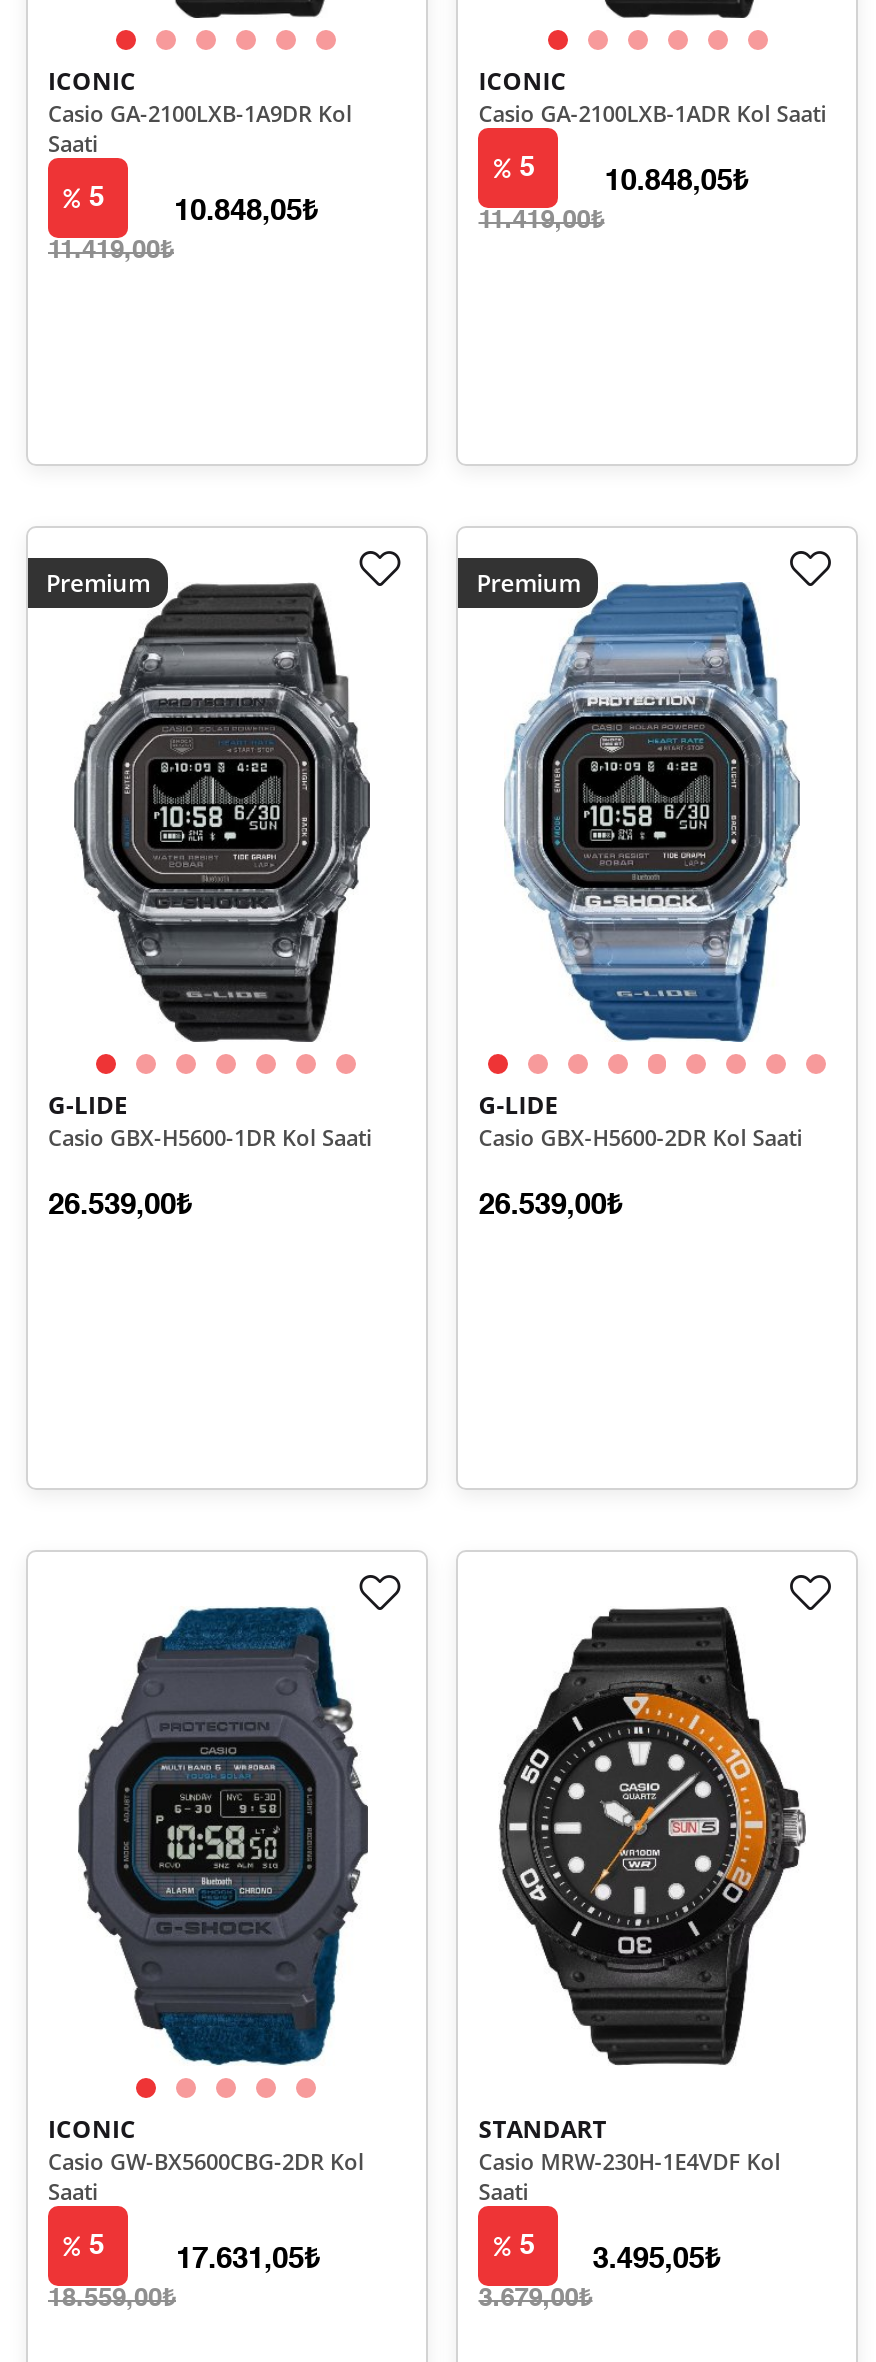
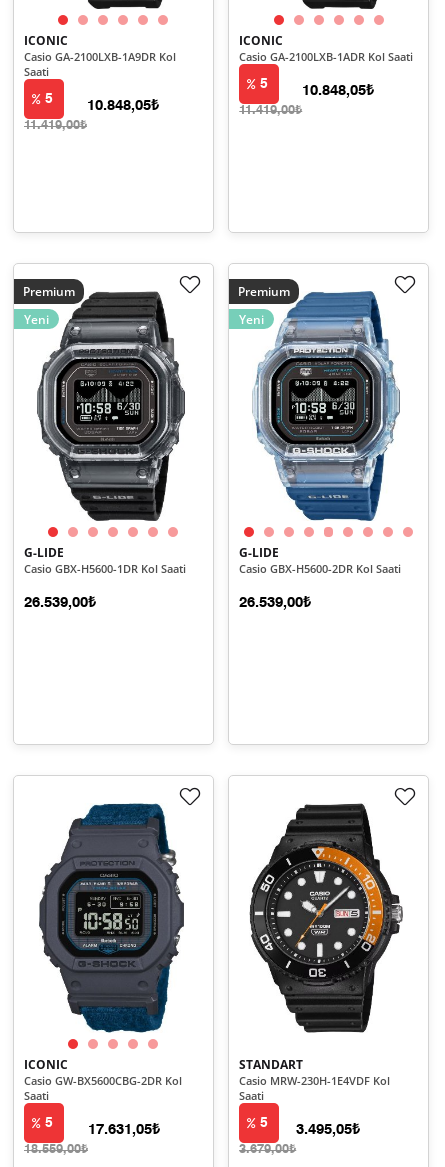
none -> [24,310,49,327] Yeni
none -> [239,310,264,327] Yeni

